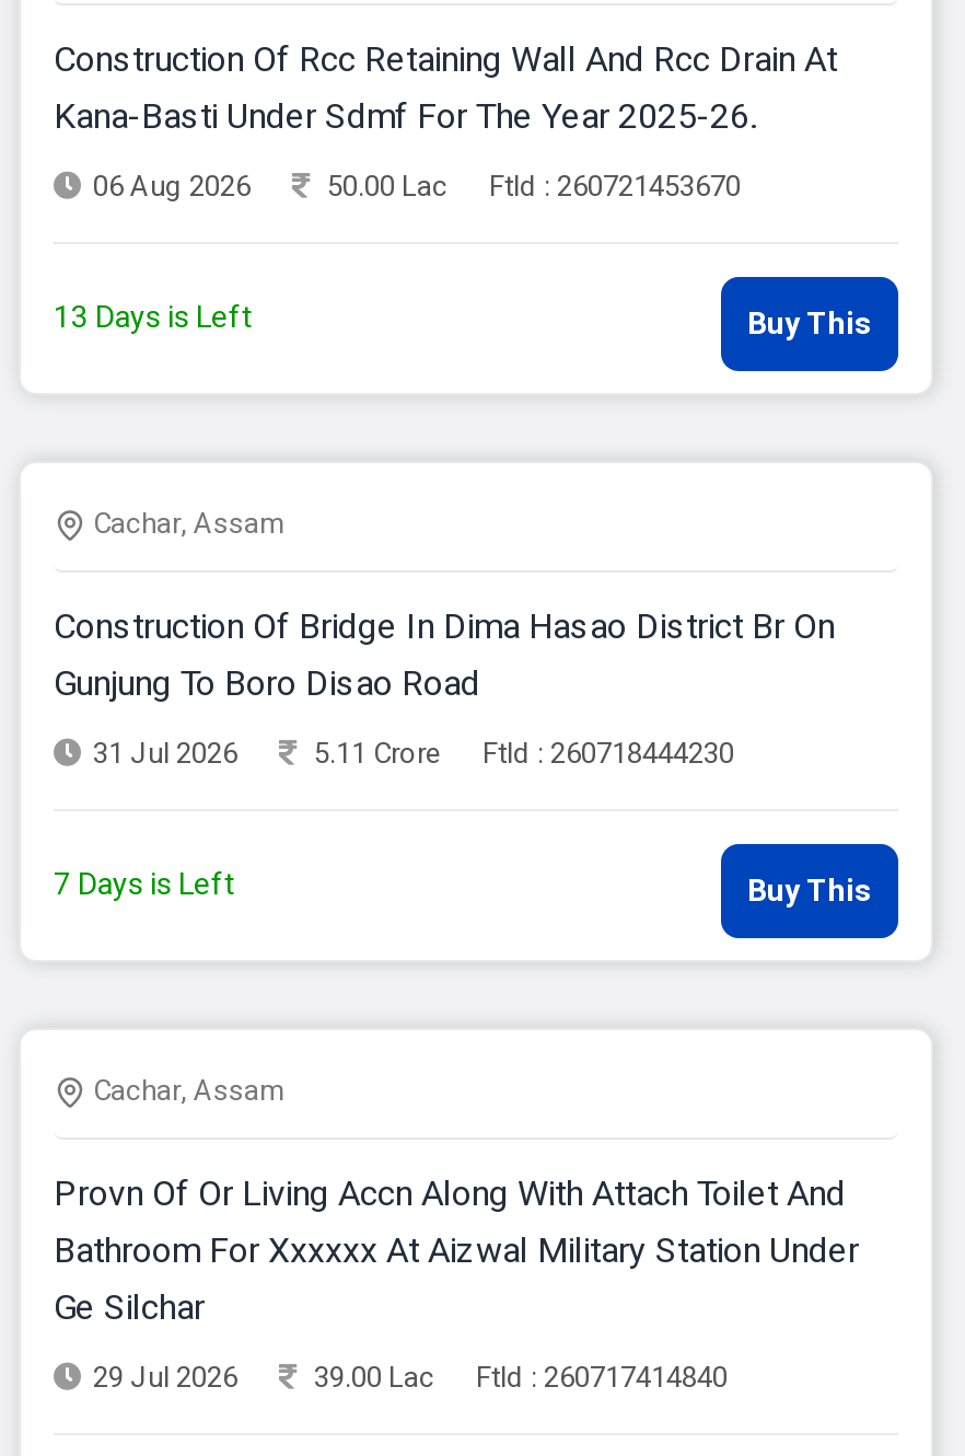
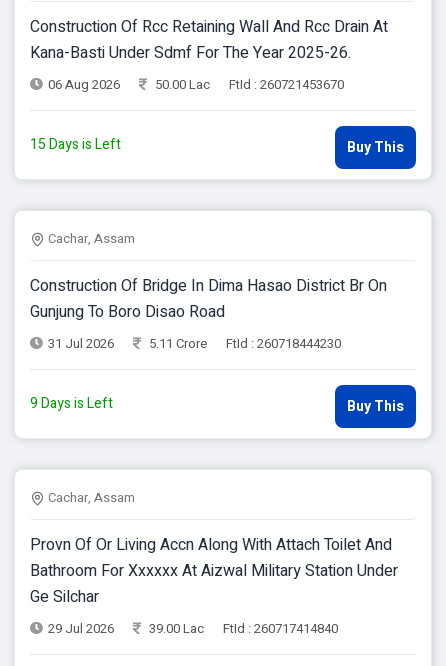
[54,293,253,339] 13 Days is Left -> [30,134,121,155] 15 Days is Left
[54,860,235,906] 7 Days is Left -> [30,393,113,414] 9 Days is Left

